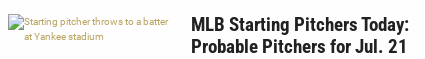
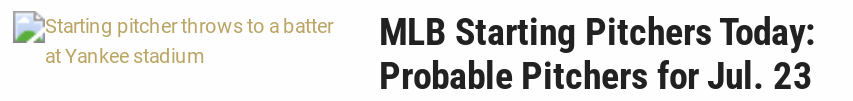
[191,35,408,58] Probable Pitchers for Jul. 21 -> [379,53,813,99] Probable Pitchers for Jul. 23

